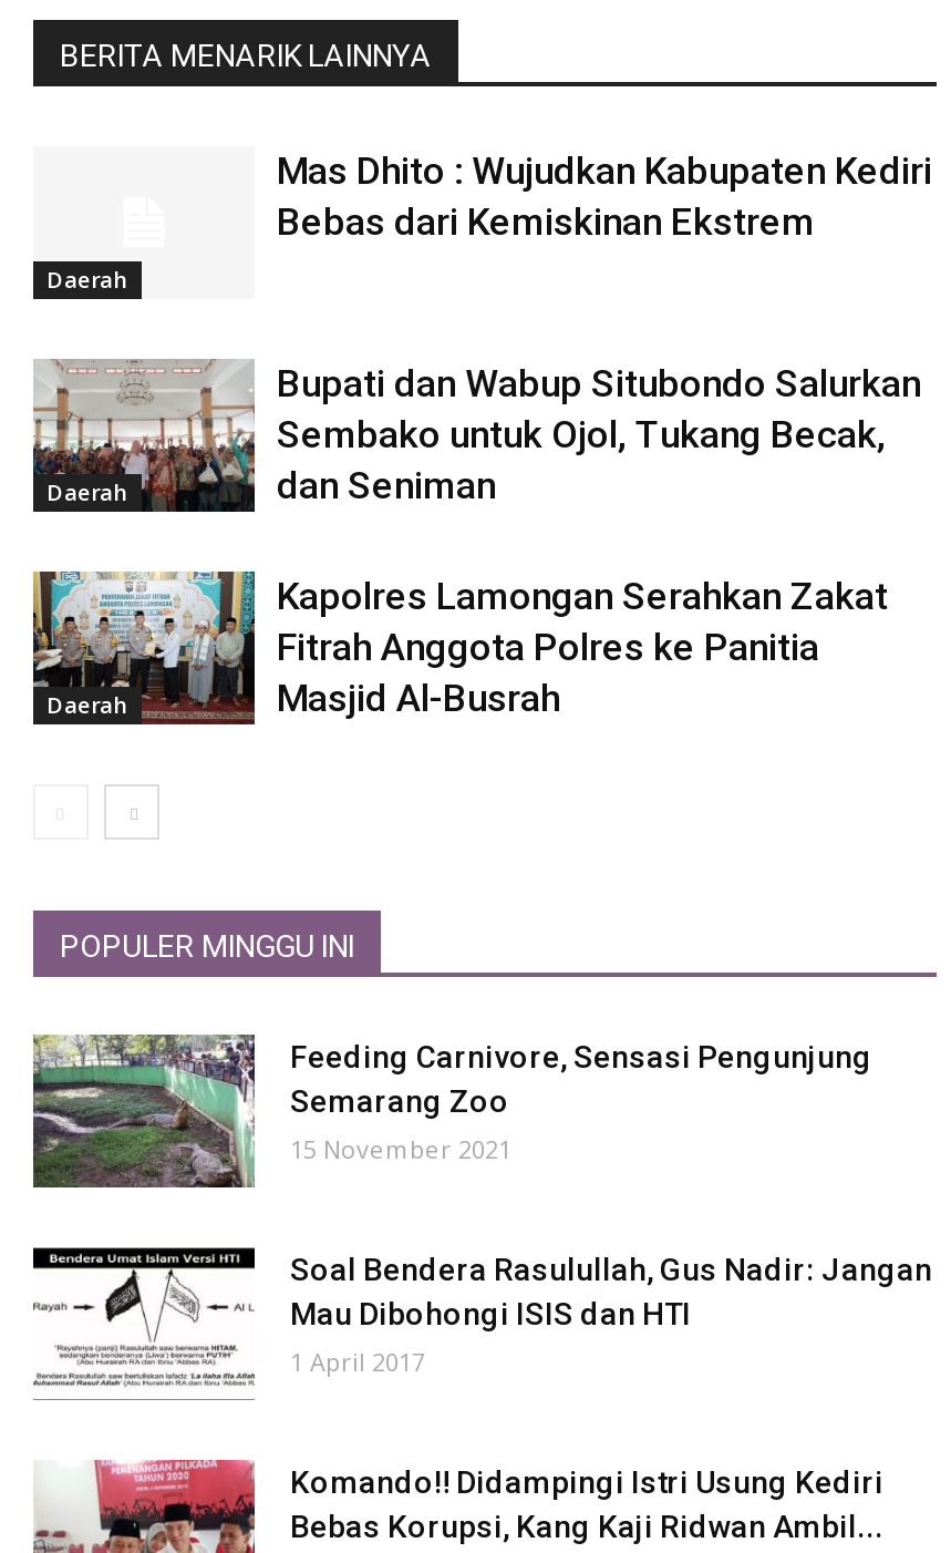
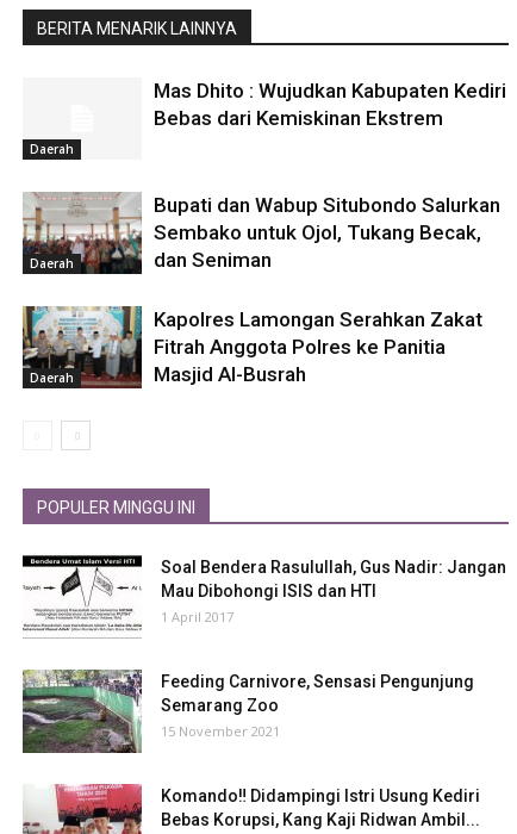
moved [31,1032,872,1190] -> [21,668,474,754]: [image] | Feeding Carnivore, Sensasi Pengunjung | Semarang Zoo | 15 November 2021
moved [46,1247,932,1389] -> [30,555,506,631]: [image] | Soal Bendera Rasulullah, Gus Nadir: Jangan | Mau Dibohongi ISIS dan HTI | 1 April 2017

